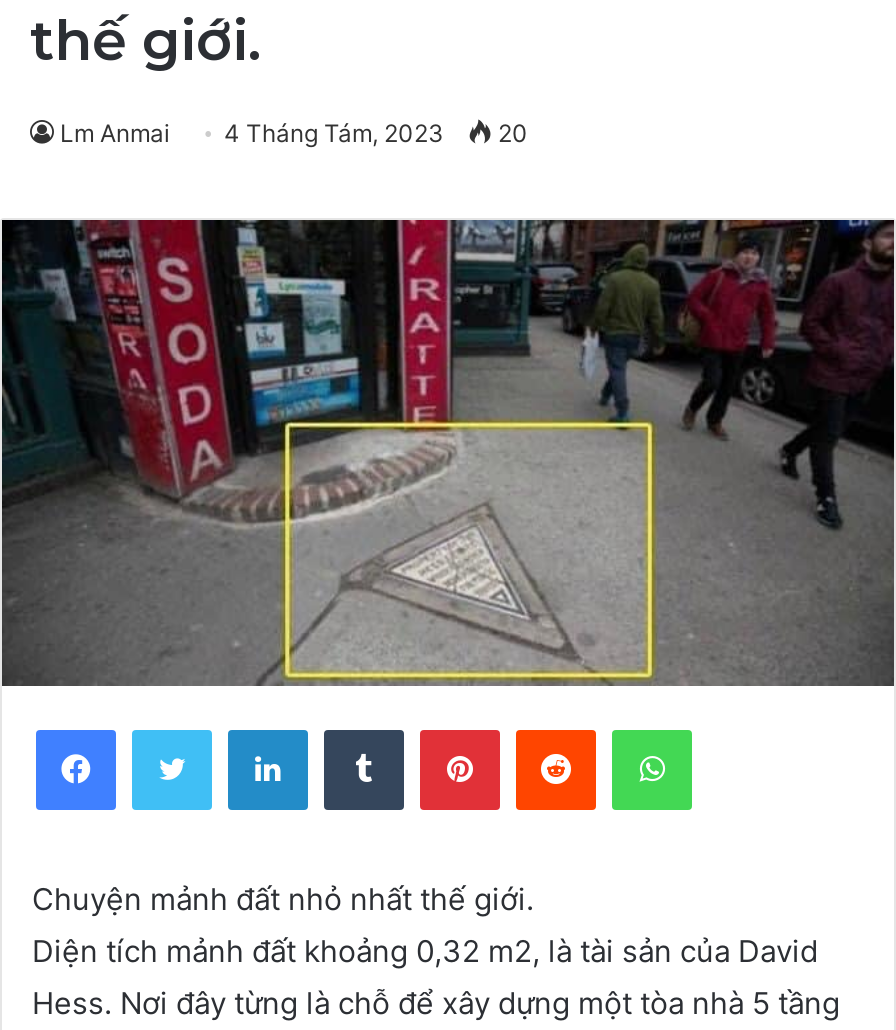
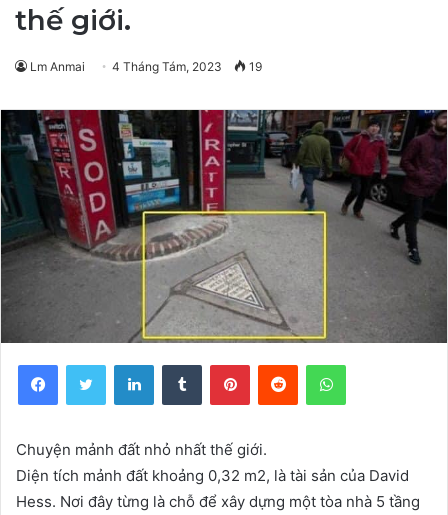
[60,118,528,148] Lm Anmai 4 Tháng Tám, 2023 20 -> [30,59,262,74] Lm Anmai 4 Tháng Tám, 2023 19

